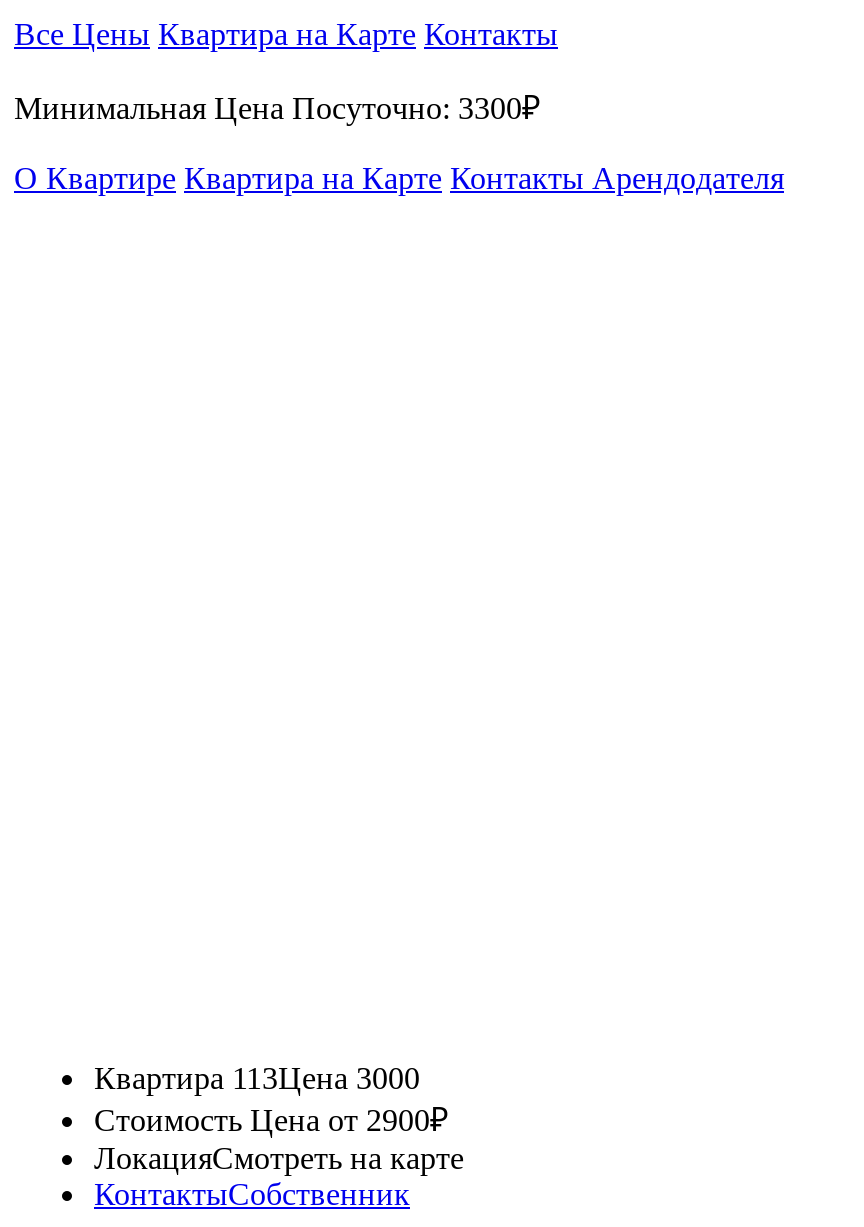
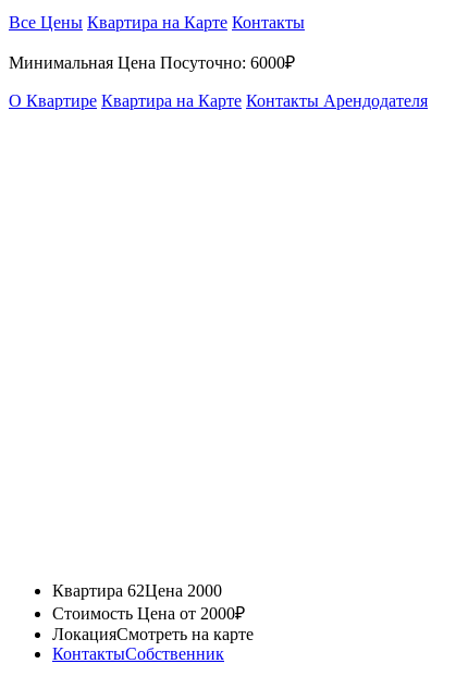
[14,92,540,126] Минимальная Цена Посуточно: 3300₽ -> [9,53,295,72] Минимальная Цена Посуточно: 6000₽
[94,1062,420,1096] Квартира 113Цена 3000 -> [52,581,222,600] Квартира 62Цена 2000
[94,1104,448,1138] Стоимость Цена от 2900₽ -> [52,604,245,622] Стоимость Цена от 2000₽

